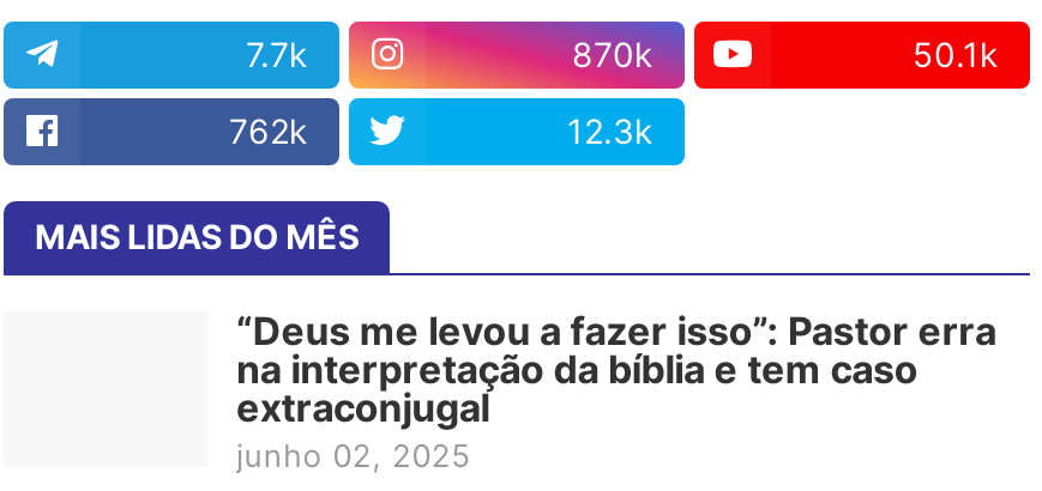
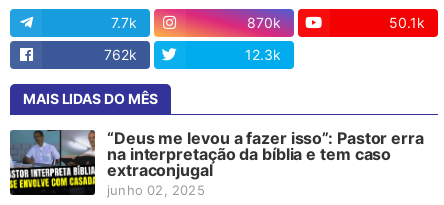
none -> [9,129,96,196] [image]

